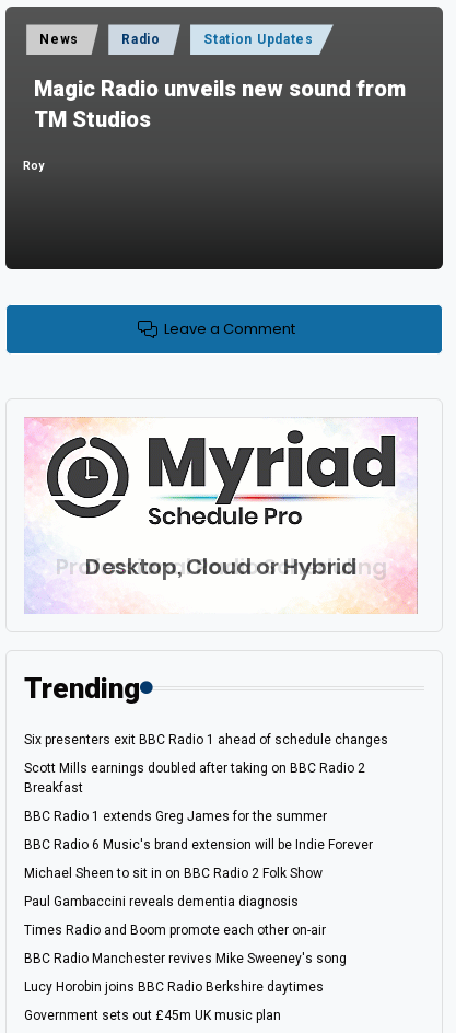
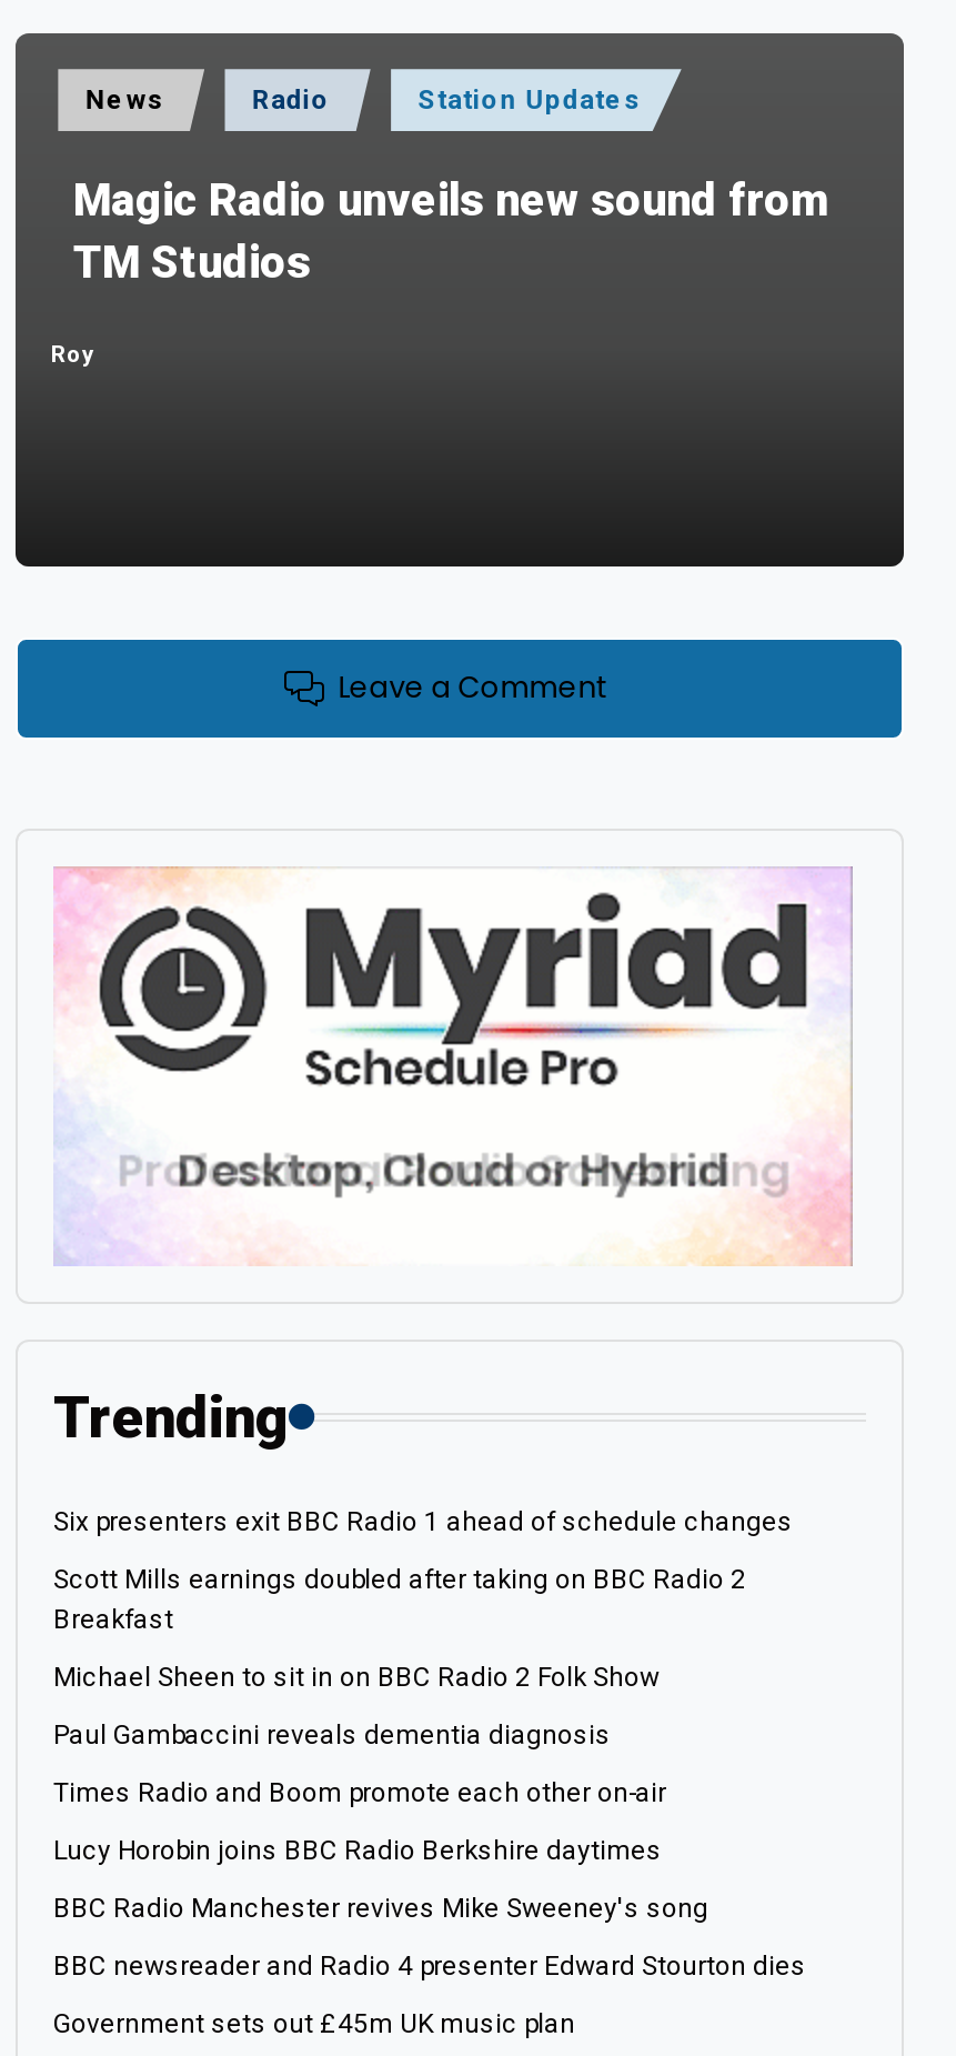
[24,809,373,852] BBC Radio 1 extends Greg James for the summer | BBC Radio 6 Music's brand extension will be Indie Forever -> none
moved [24,866,326,938] -> [53,1662,666,1808]: Michael Sheen to sit in on BBC Radio 2 Folk Show | Paul Gambaccini reveals dementia diagnosis | Times Radio and Boom promote each other on-air
none -> [53,1950,806,1982] BBC newsreader and Radio 4 presenter Edward Stourton dies
moved [24,979,324,995] -> [53,1835,662,1866]: Lucy Horobin joins BBC Radio Berkshire daytimes

